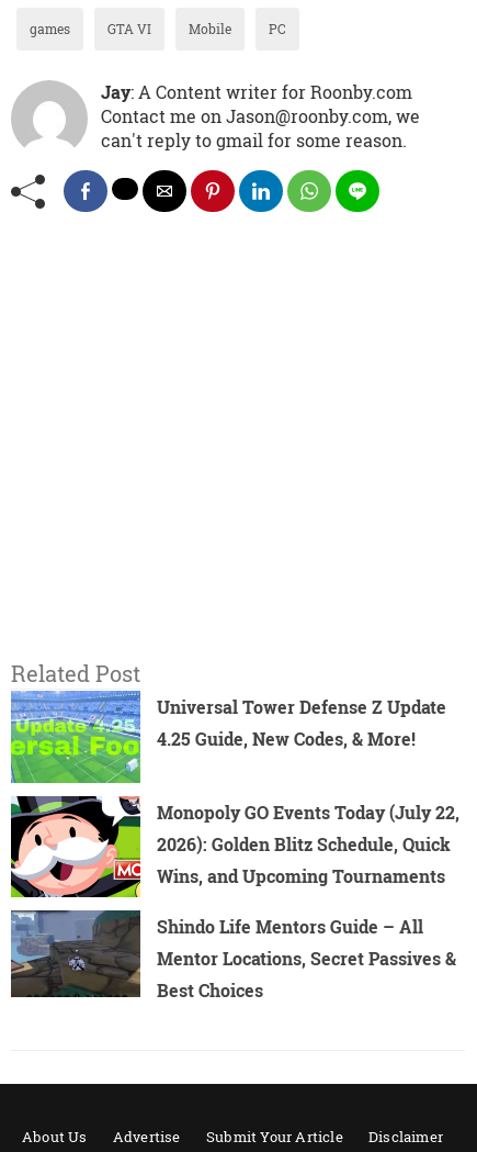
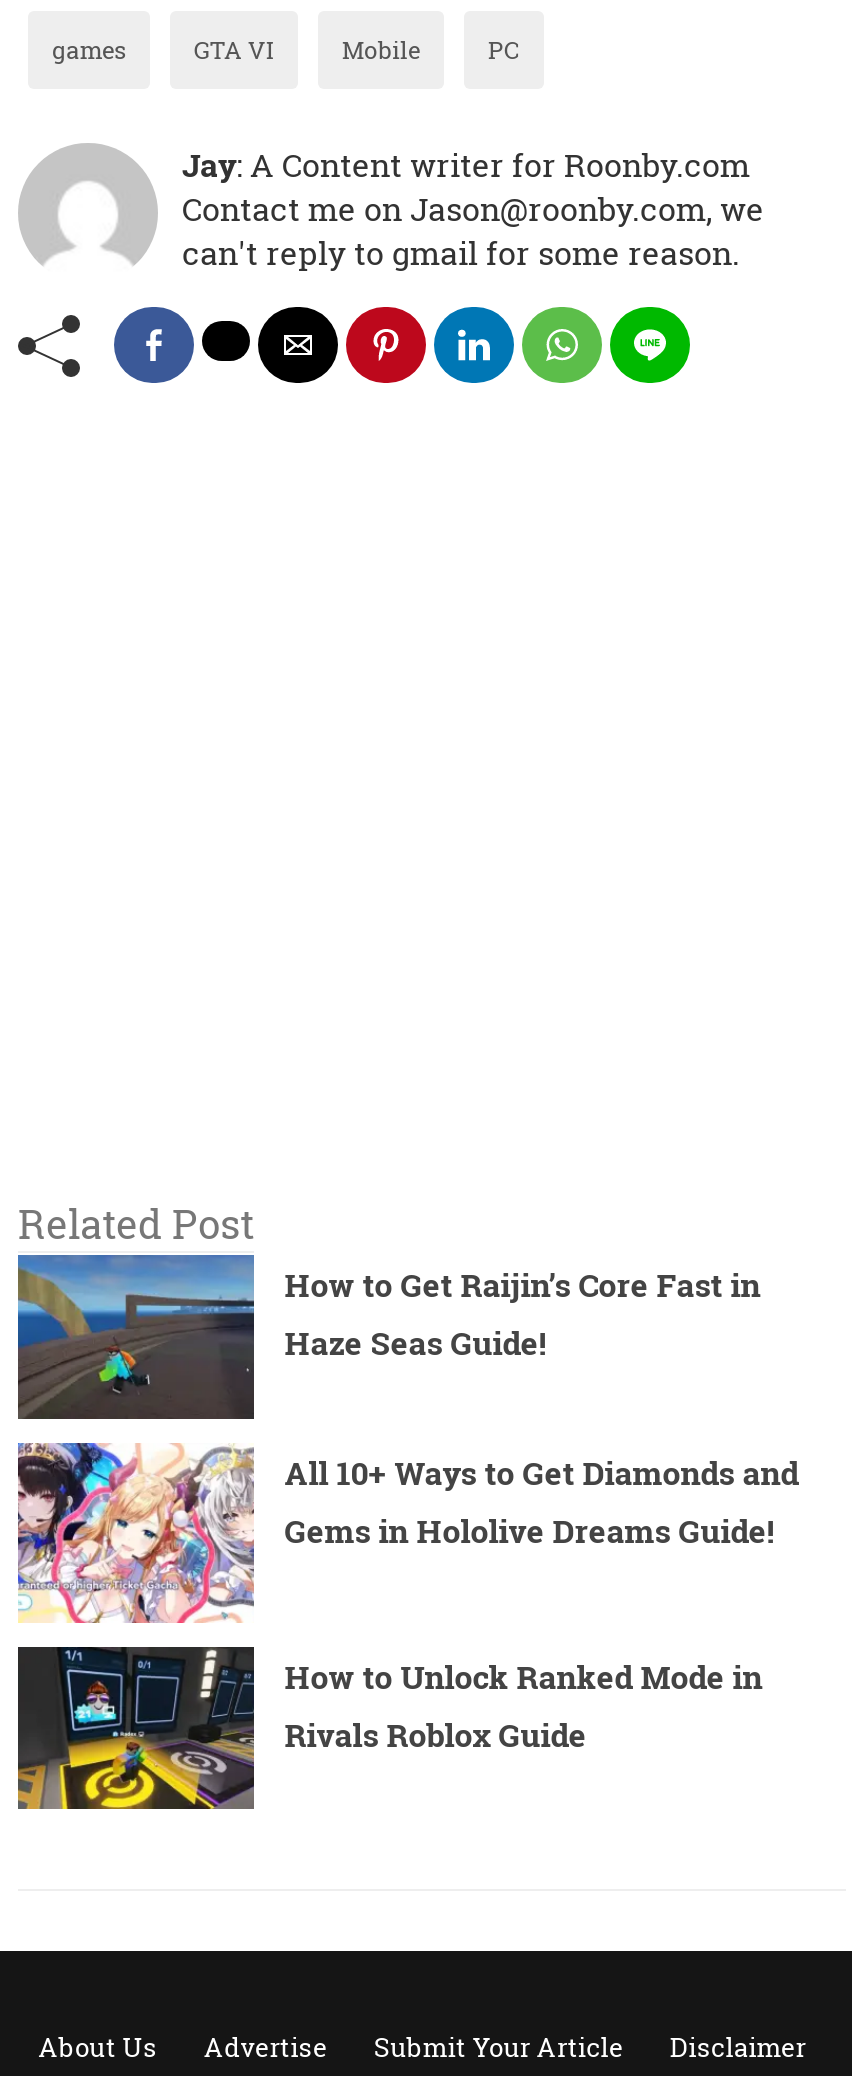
[10,691,447,784] [image] | Universal Tower Defense Z Update | 4.25 Guide, New Codes, & More! -> [16,1255,761,1421] [image] | How to Get Raijin’s Core Fast in | Haze Seas Guide!
[10,795,460,898] [image] | Monopoly GO Events Today (July 22, | 2026): Golden Blitz Schedule, Quick | Wins, and Upcoming Tournaments -> [16,1441,799,1625] [image] | All 10+ Ways to Get Diamonds and | Gems in Hololive Dreams Guide!
[11,909,456,1001] [image] | Shindo Life Mentors Guide – All | Mentor Locations, Secret Passives & | Best Choices -> [16,1643,763,1811] [image] | How to Unlock Ranked Mode in | Rivals Roblox Guide

